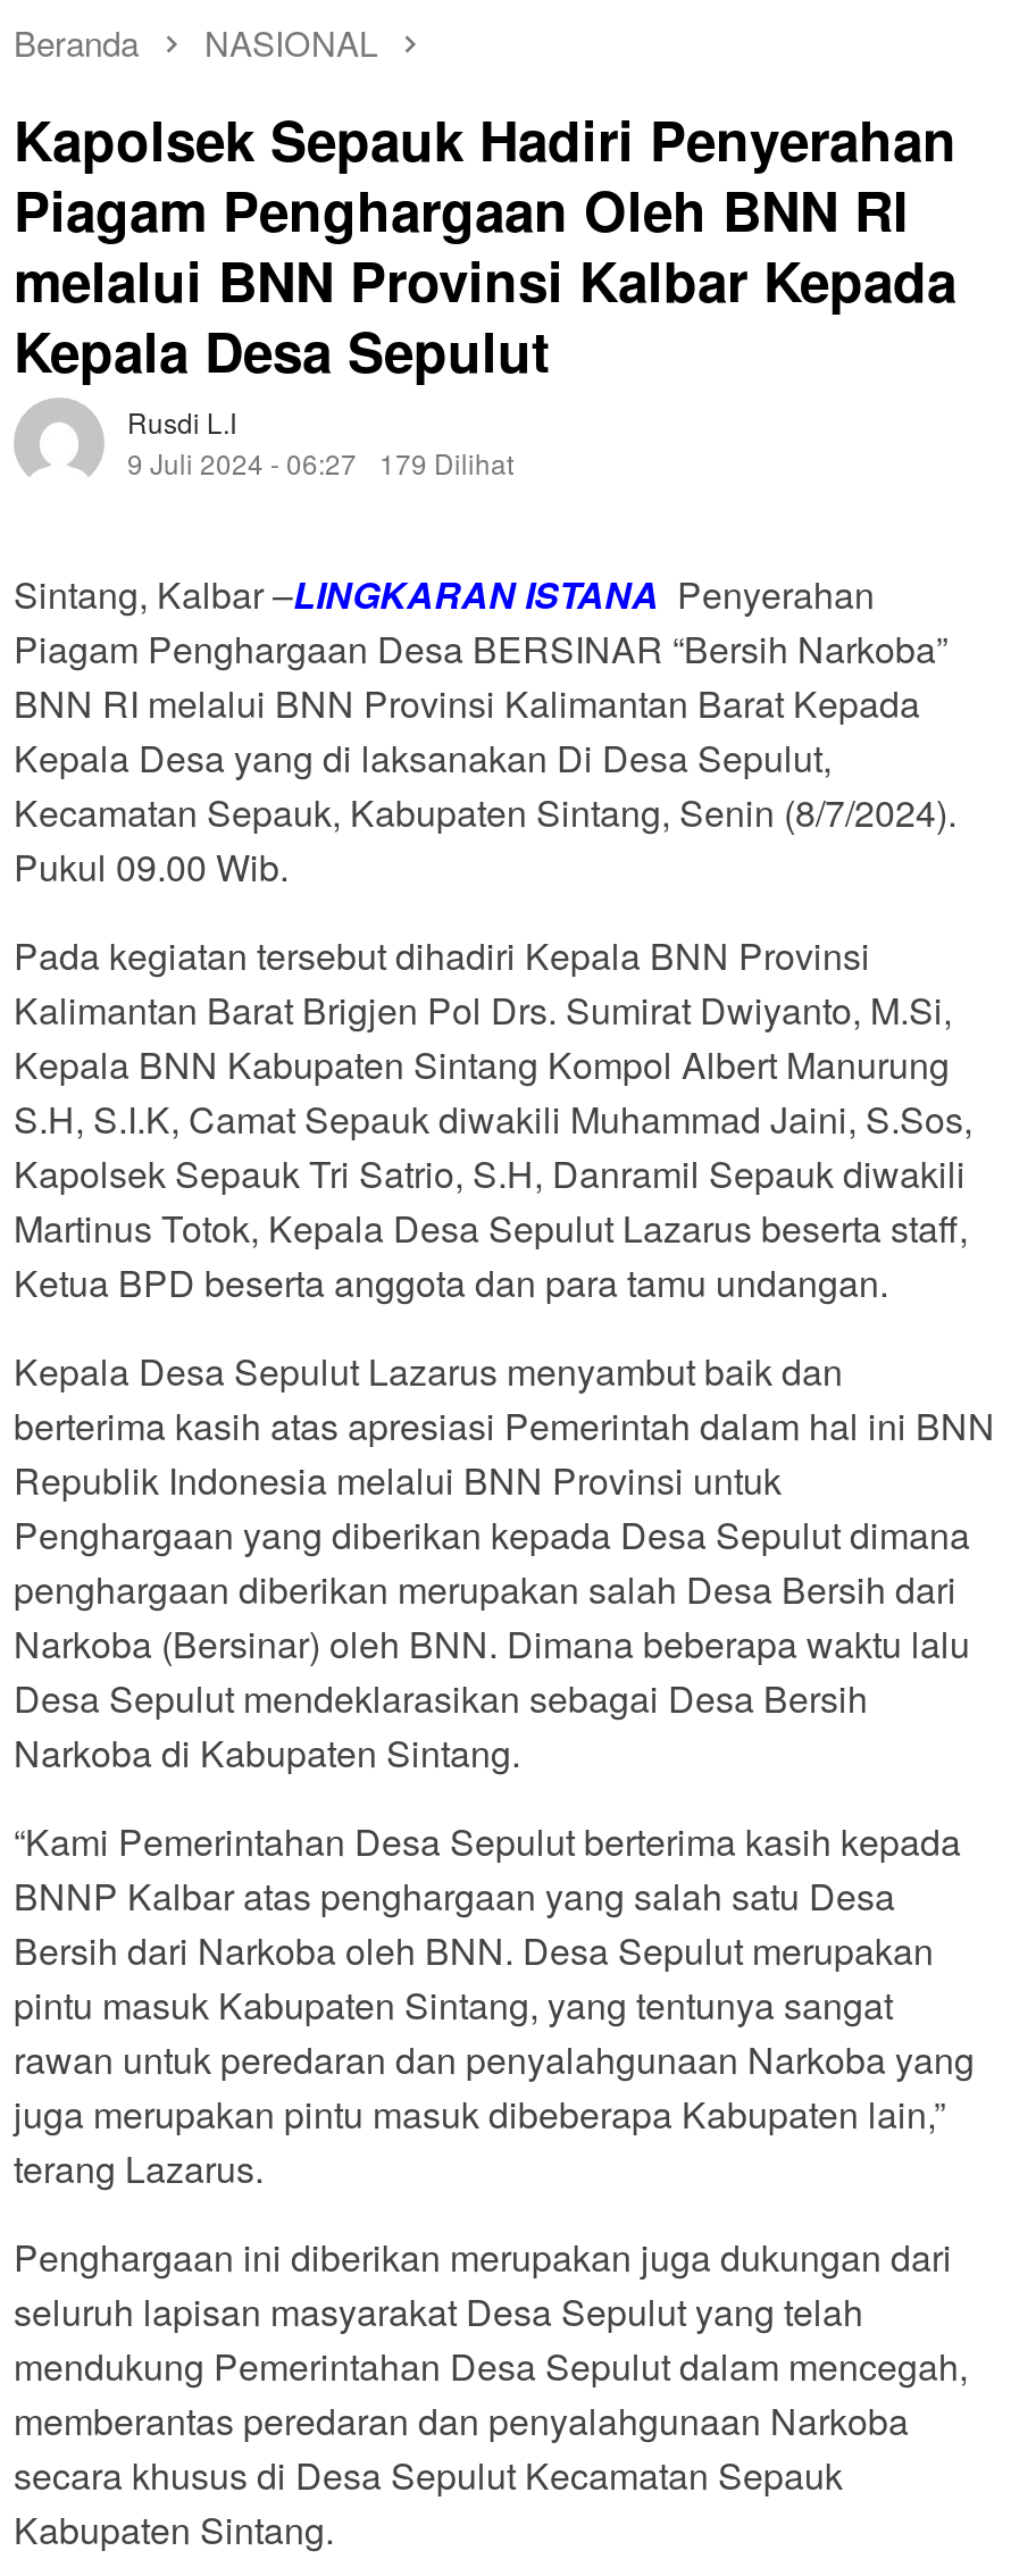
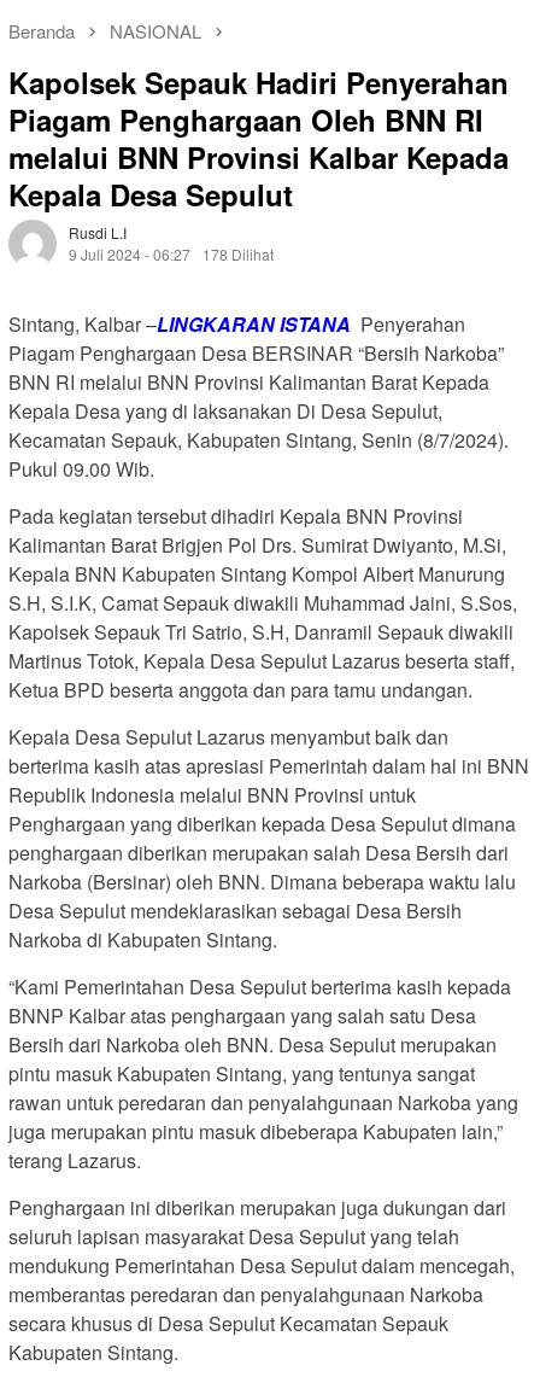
[127,443,513,481] 9 Juli 2024 - 06:27 179 Dilihat -> [69,244,274,264] 9 Juli 2024 - 06:27 178 Dilihat

